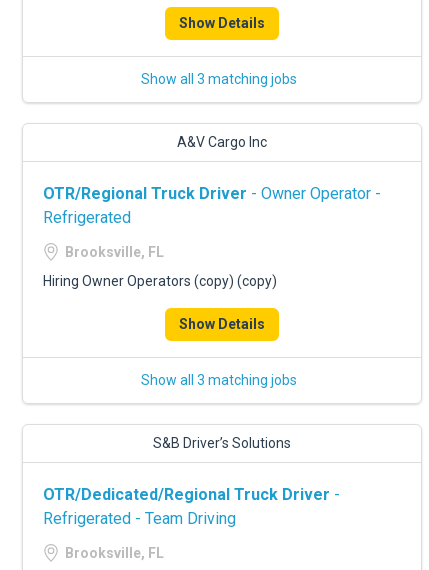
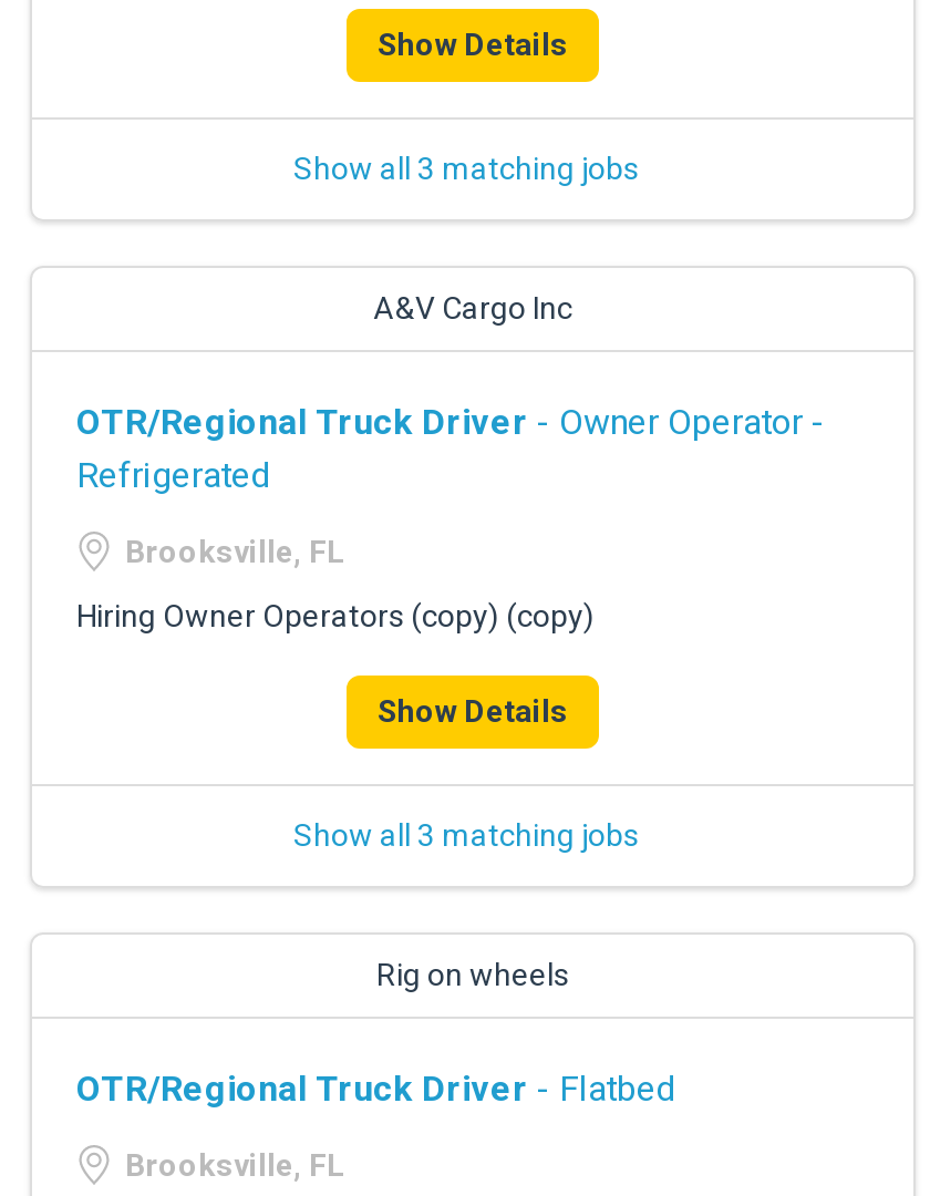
[153,435,291,451] S&B Driver’s Solutions -> [376,957,569,992] Rig on wheels
[43,485,340,528] OTR/Dedicated/Regional Truck Driver - | Refrigerated - Team Driving -> [76,1068,676,1110] OTR/Regional Truck Driver - Flatbed

